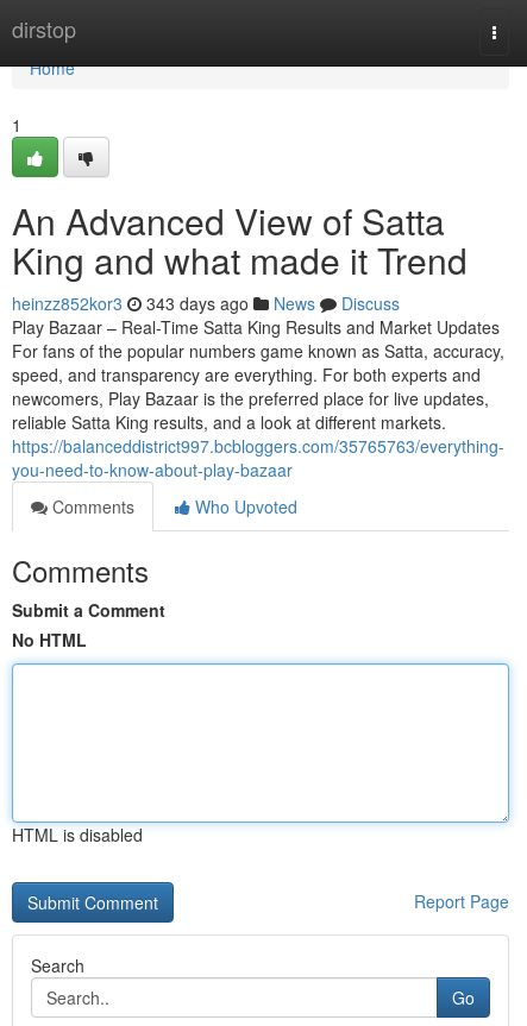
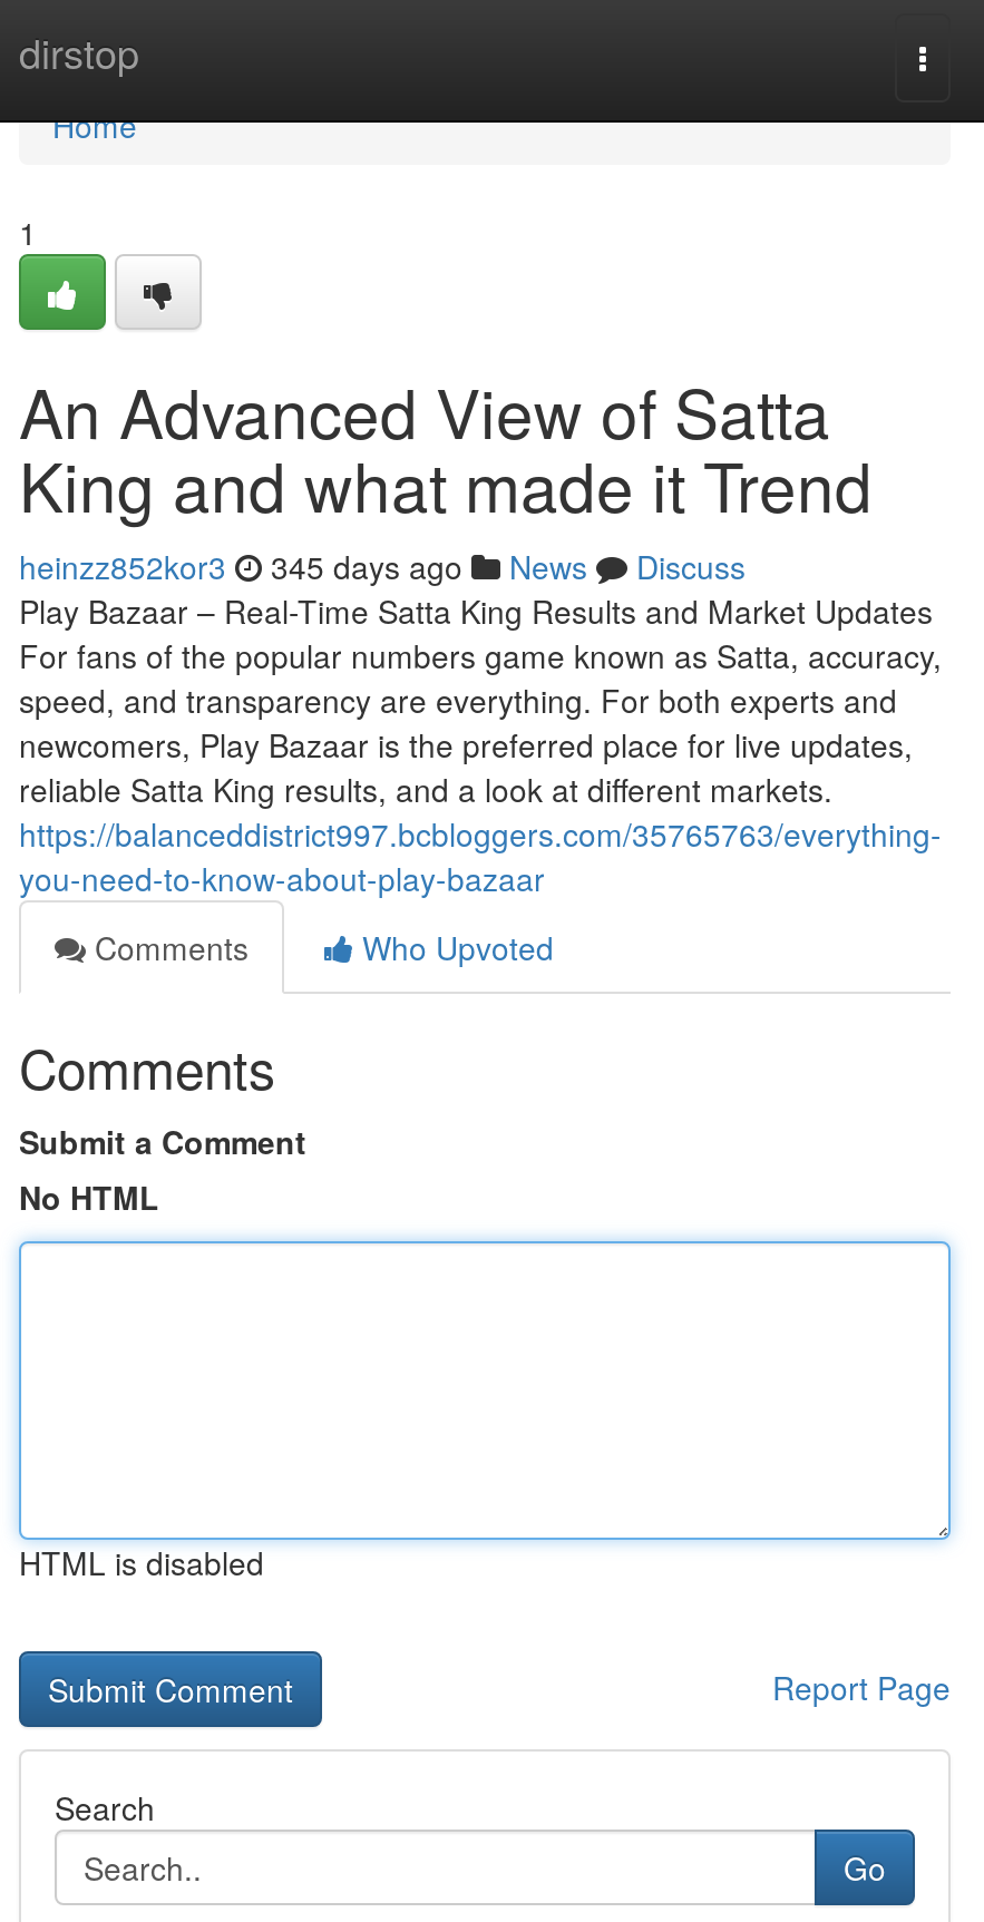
[12,291,400,315] heinzz852kor3 343 days ago News Discuss -> [19,544,746,588] heinzz852kor3 345 days ago News Discuss

